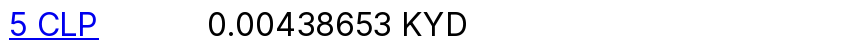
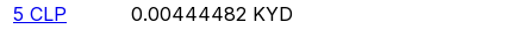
[207,5,469,45] 0.00438653 KYD -> [131,3,293,26] 0.00444482 KYD

